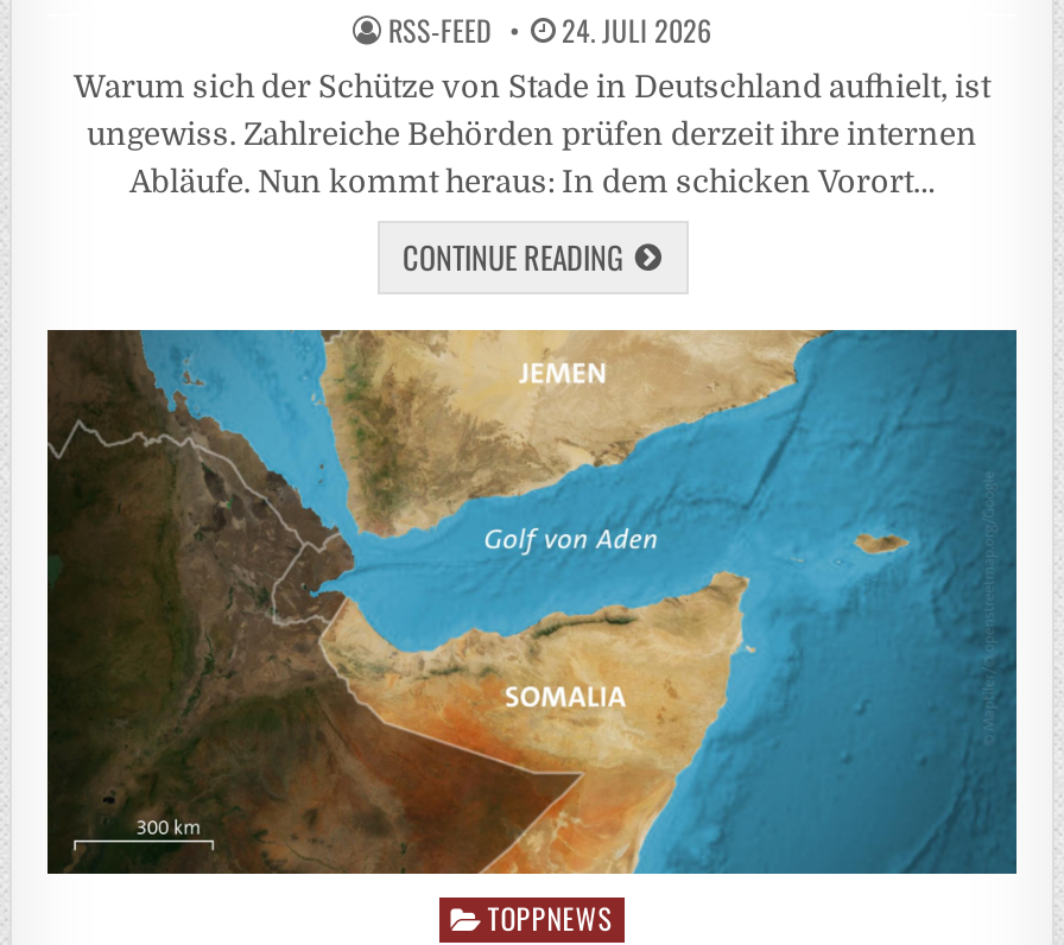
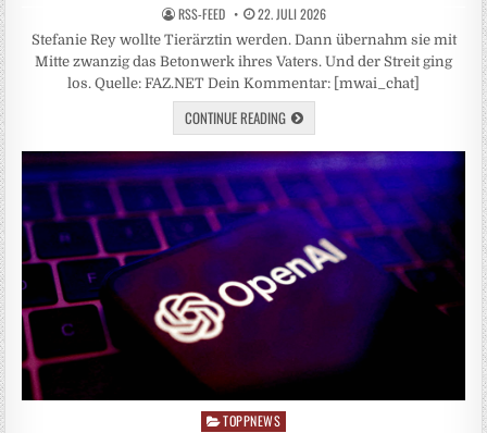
[388,9,711,50] RSS-FEED 24. JULI 2026 -> [178,4,326,23] RSS-FEED 22. JULI 2026
[74,69,990,199] Warum sich der Schütze von Stade in Deutschland aufhielt, ist | ungewiss. Zahlreiche Behörden prüfen derzeit ihre internen | Abläufe. Nun kommt heraus: In dem schicken Vorort… -> [31,32,456,91] Stefanie Rey wollte Tierärztin werden. Dann übernahm sie mit | Mitte zwanzig das Betonwerk ihres Vaters. Und der Streit ging | los. Quelle: FAZ.NET Dein Kommentar: [mwai_chat]
[47,328,1019,876] [image] -> [22,150,466,401] [image]

